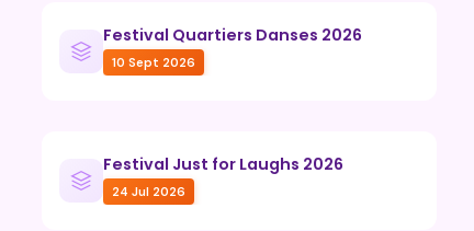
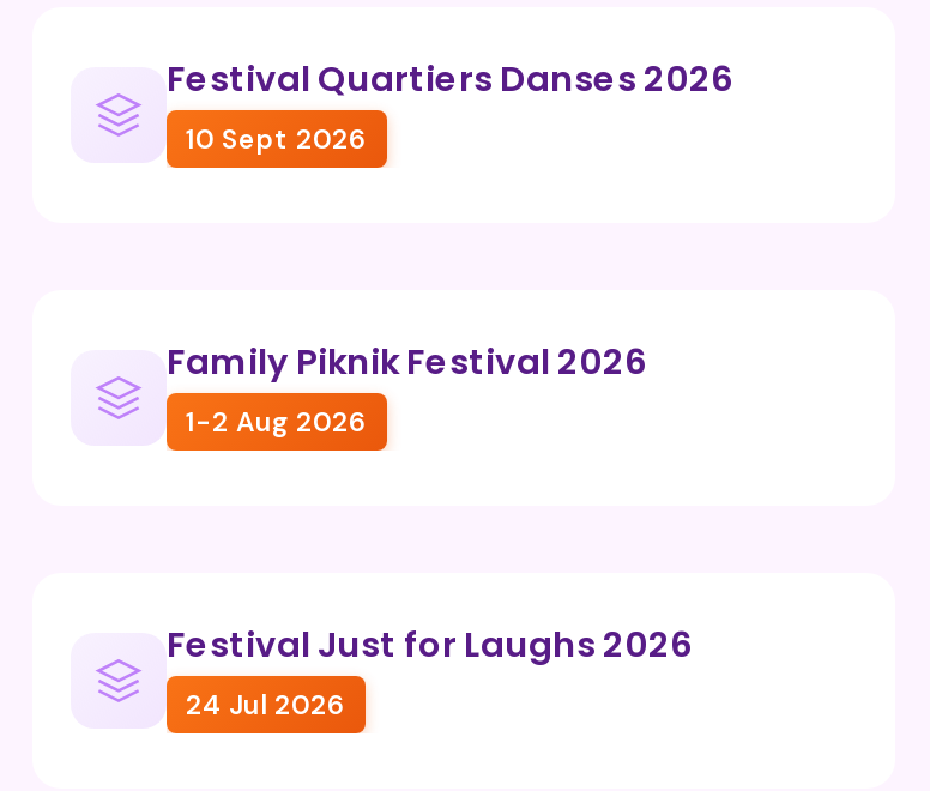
none -> [167,338,646,439] Family Piknik Festival 2026 | 1-2 Aug 2026

